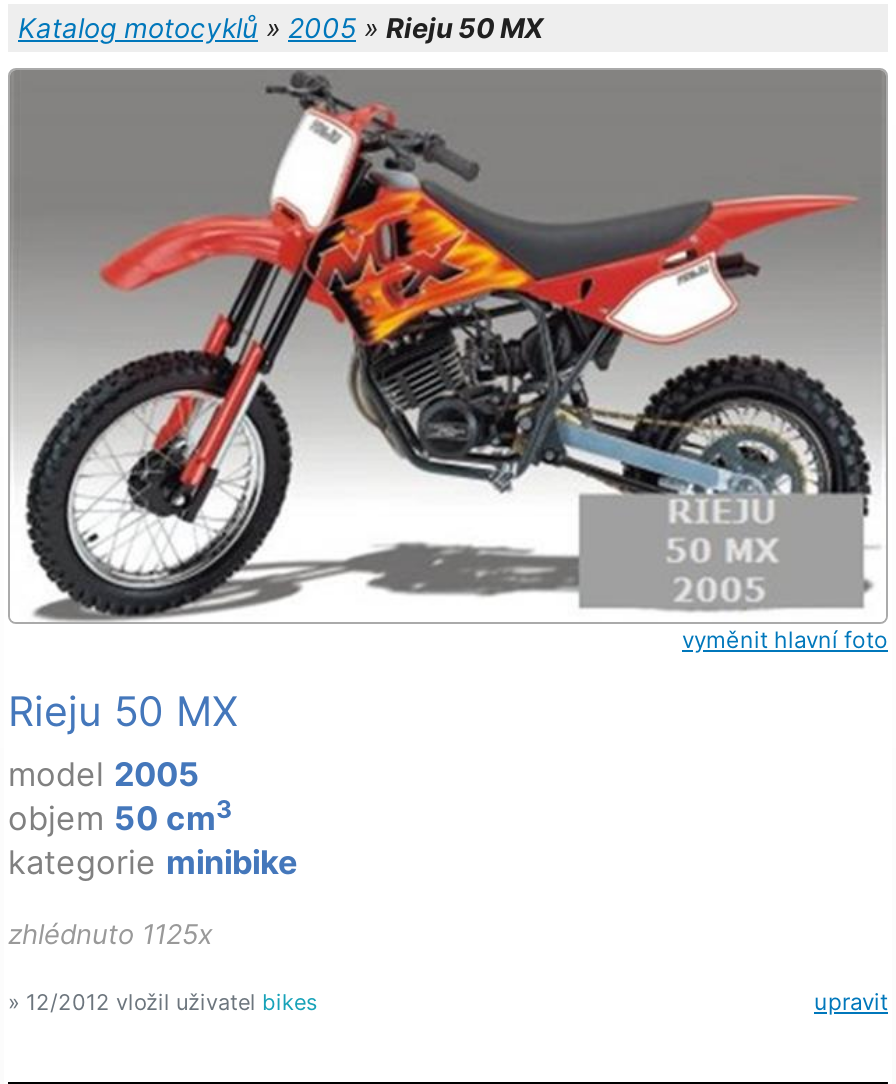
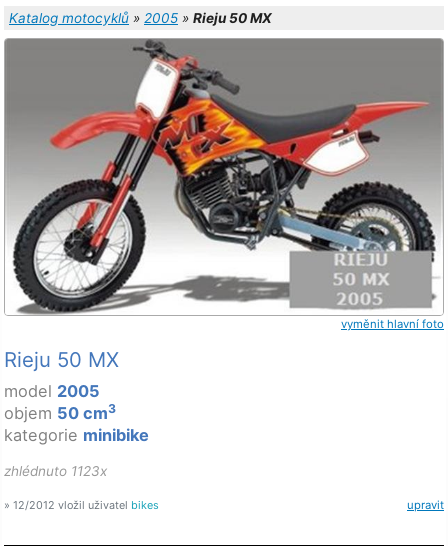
[8,918,212,950] zhlédnuto 1125x -> [4,463,107,479] zhlédnuto 1123x

